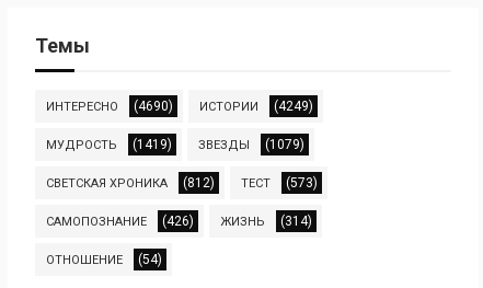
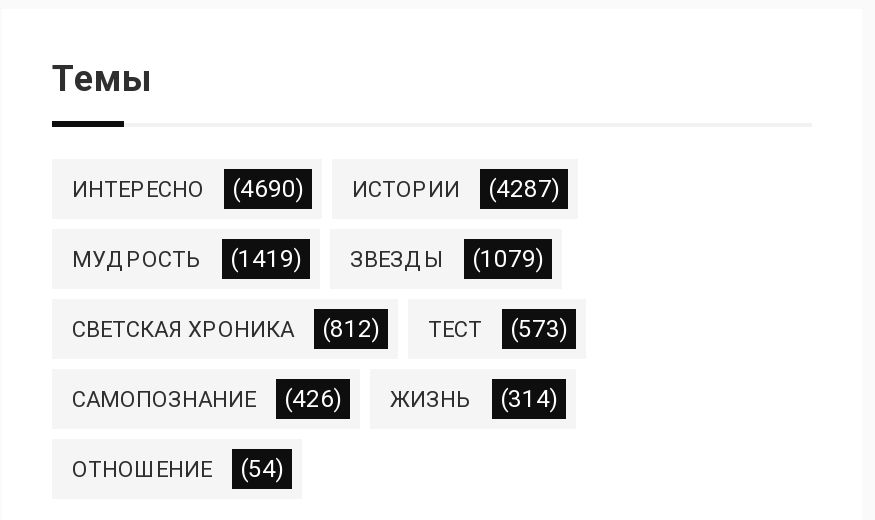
[46,99,313,114] ИНТЕРЕСНО (4690) ИСТОРИИ (4249) -> [72,175,560,203] ИНТЕРЕСНО (4690) ИСТОРИИ (4287)

